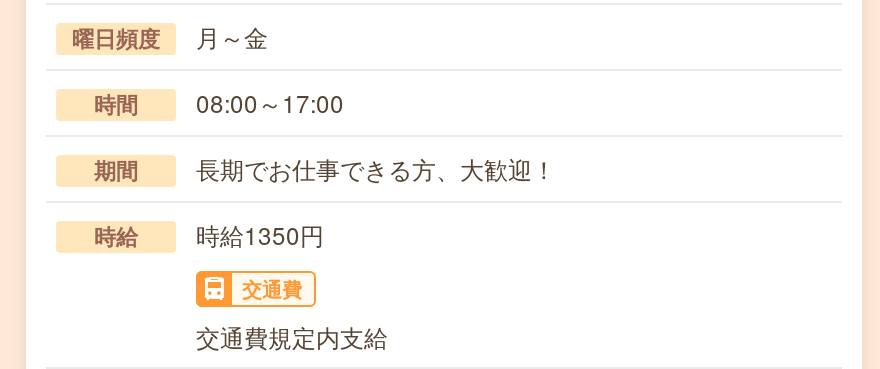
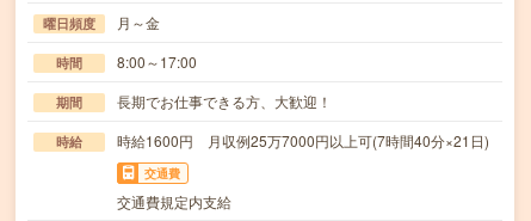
[94,85,344,119] 時間 08:00～17:00 -> [56,51,197,72] 時間 8:00～17:00
[196,217,324,251] 時給1350円 -> [117,130,489,151] 時給1600円 月収例25万7000円以上可(7時間40分×21日)

